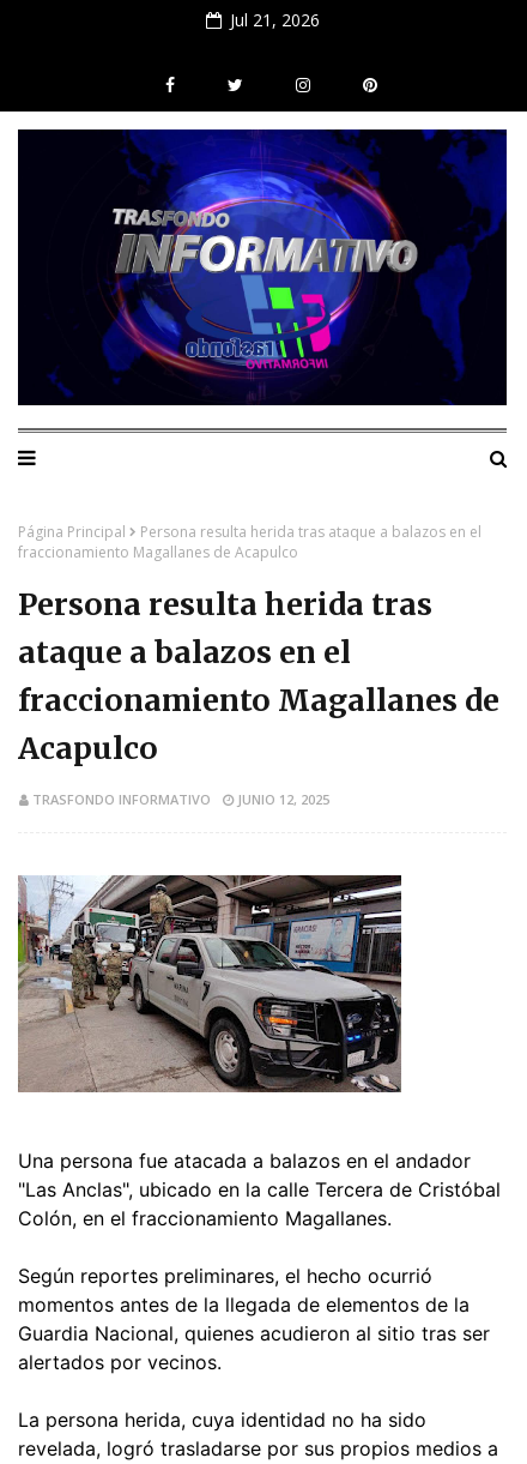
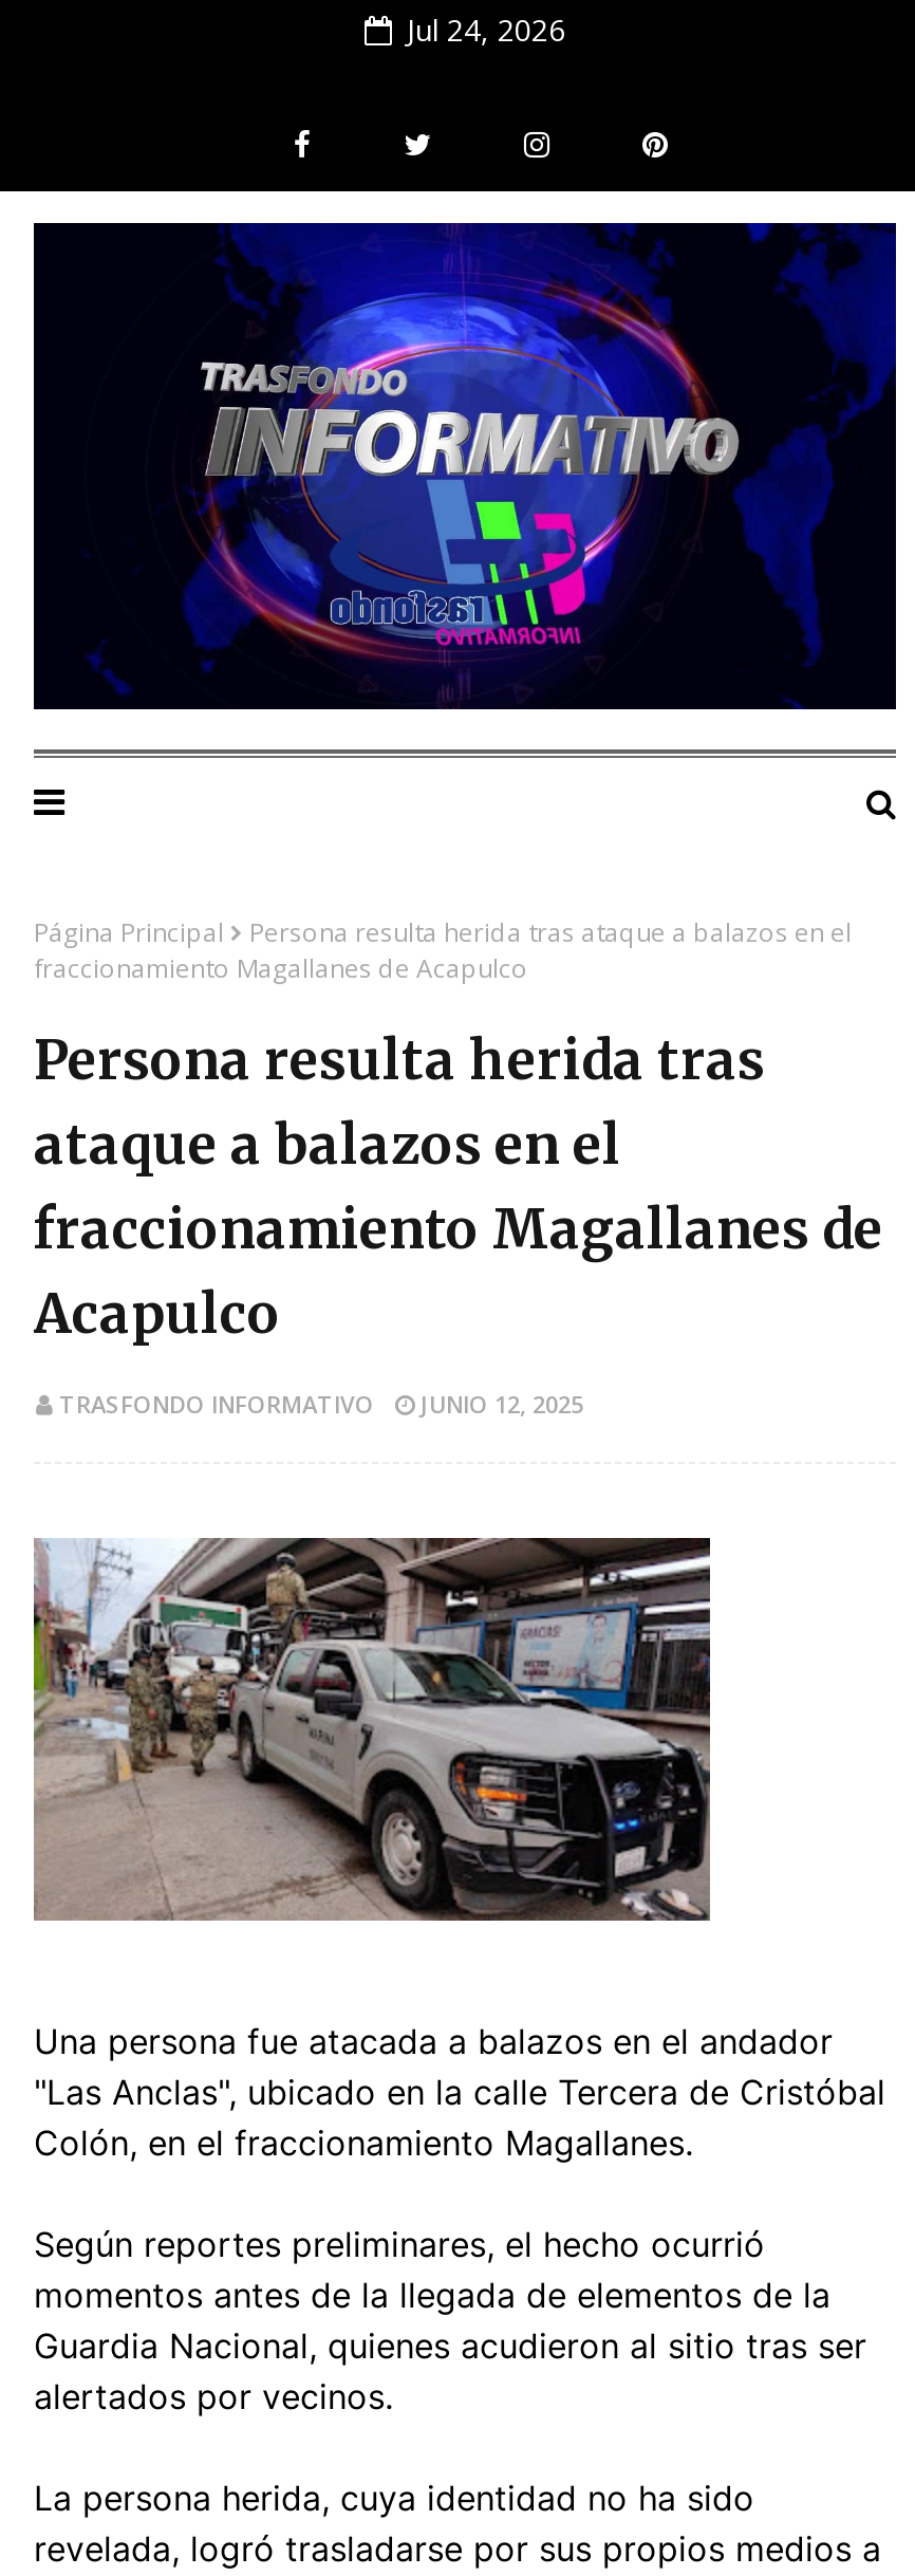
[229,8,319,31] Jul 21, 2026 -> [407,10,565,50] Jul 24, 2026

